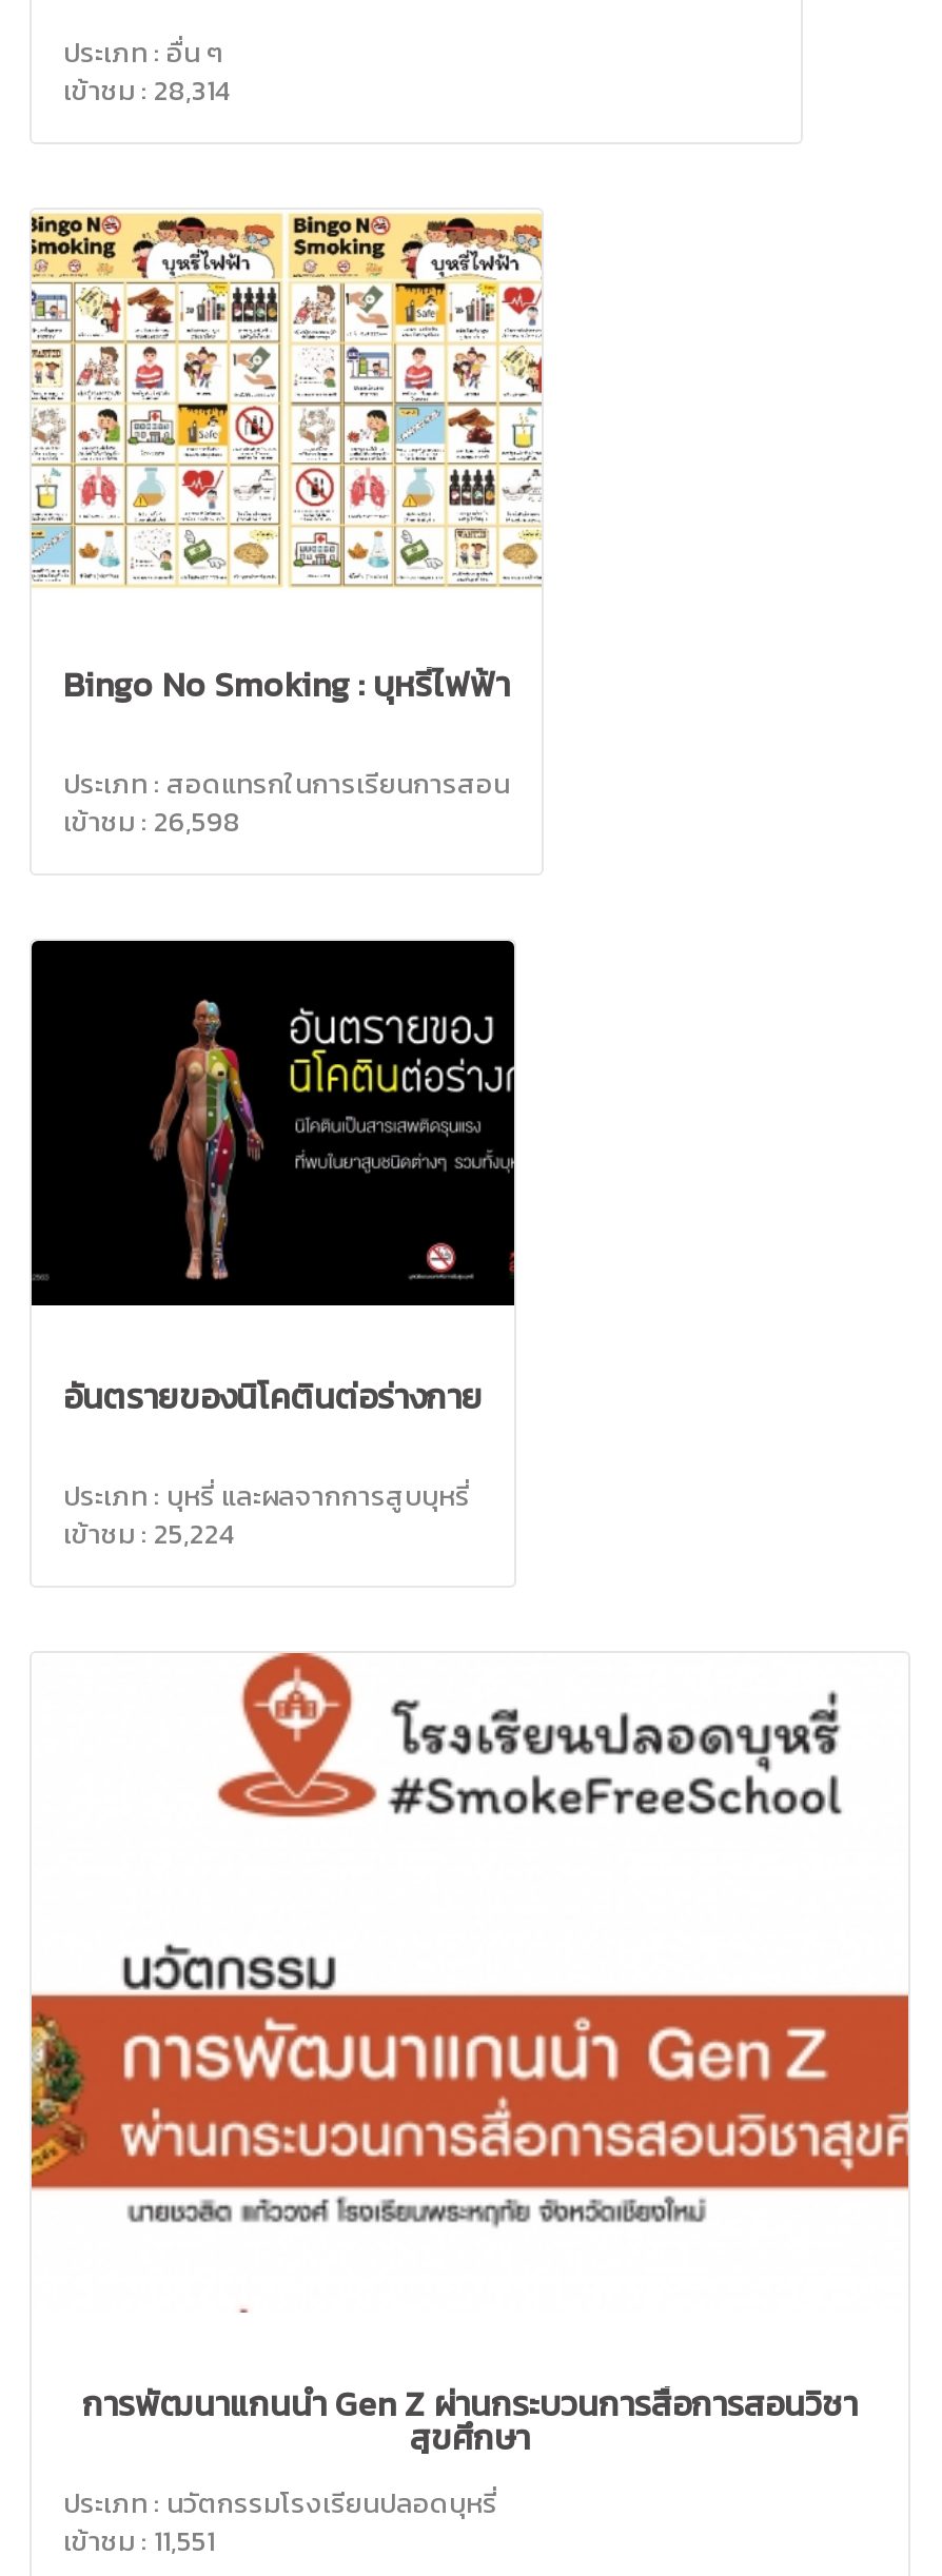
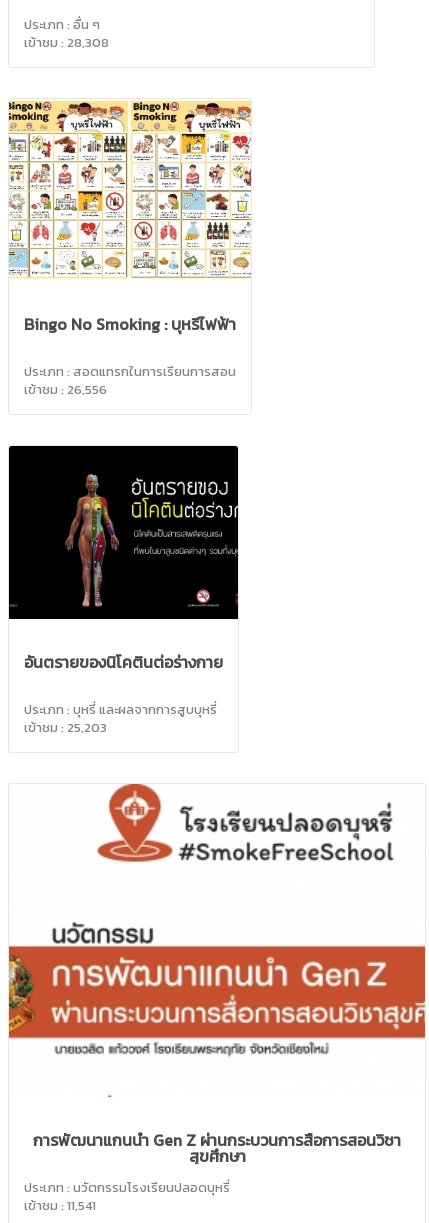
[63,71,230,111] เข้าชม : 28,314 -> [24,33,109,52] เข้าชม : 28,308
[63,802,240,842] เข้าชม : 26,598 -> [24,380,107,399] เข้าชม : 26,556
[63,1513,234,1553] เข้าชม : 25,224 -> [24,717,107,736] เข้าชม : 25,203
[63,2522,215,2562] เข้าชม : 11,551 -> [24,1196,96,1215] เข้าชม : 11,541

